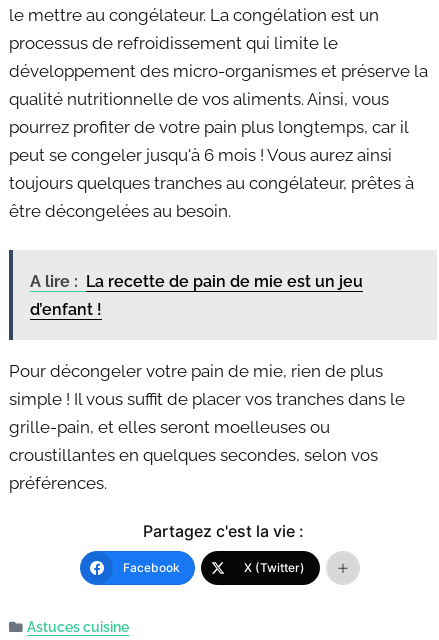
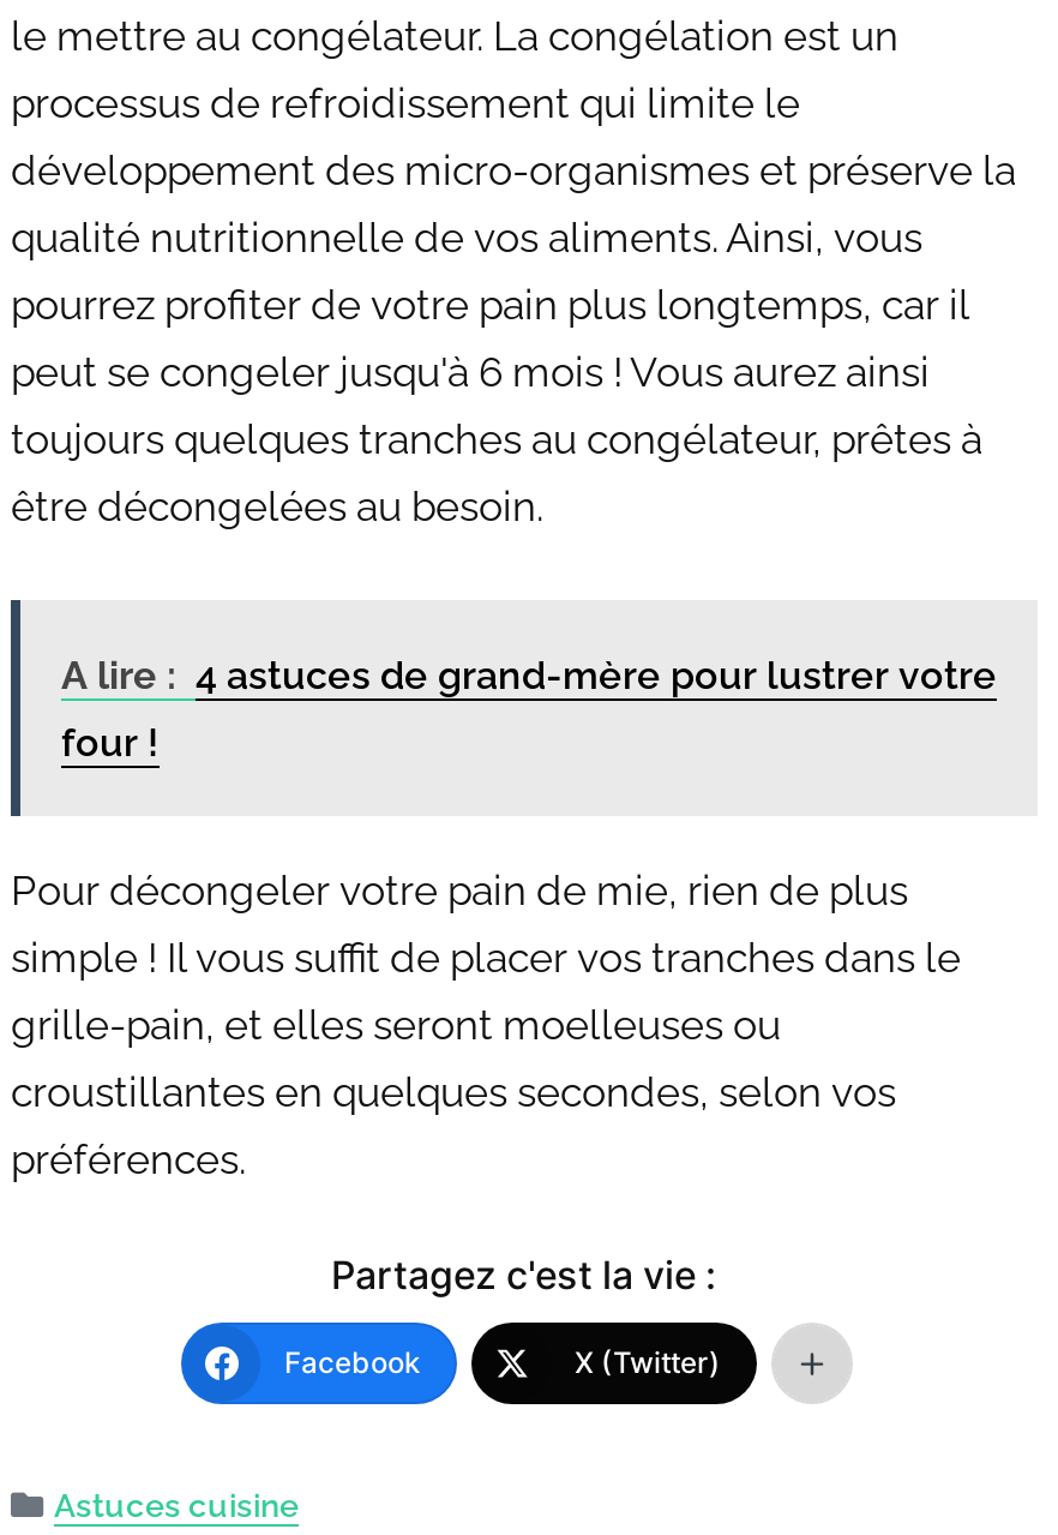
[30,272,363,291] A lire : La recette de pain de mie est un jeu -> [61,653,997,698] A lire : 4 astuces de grand-mère pour lustrer votre
[30,300,102,319] d’enfant ! -> [61,720,160,766] four !

